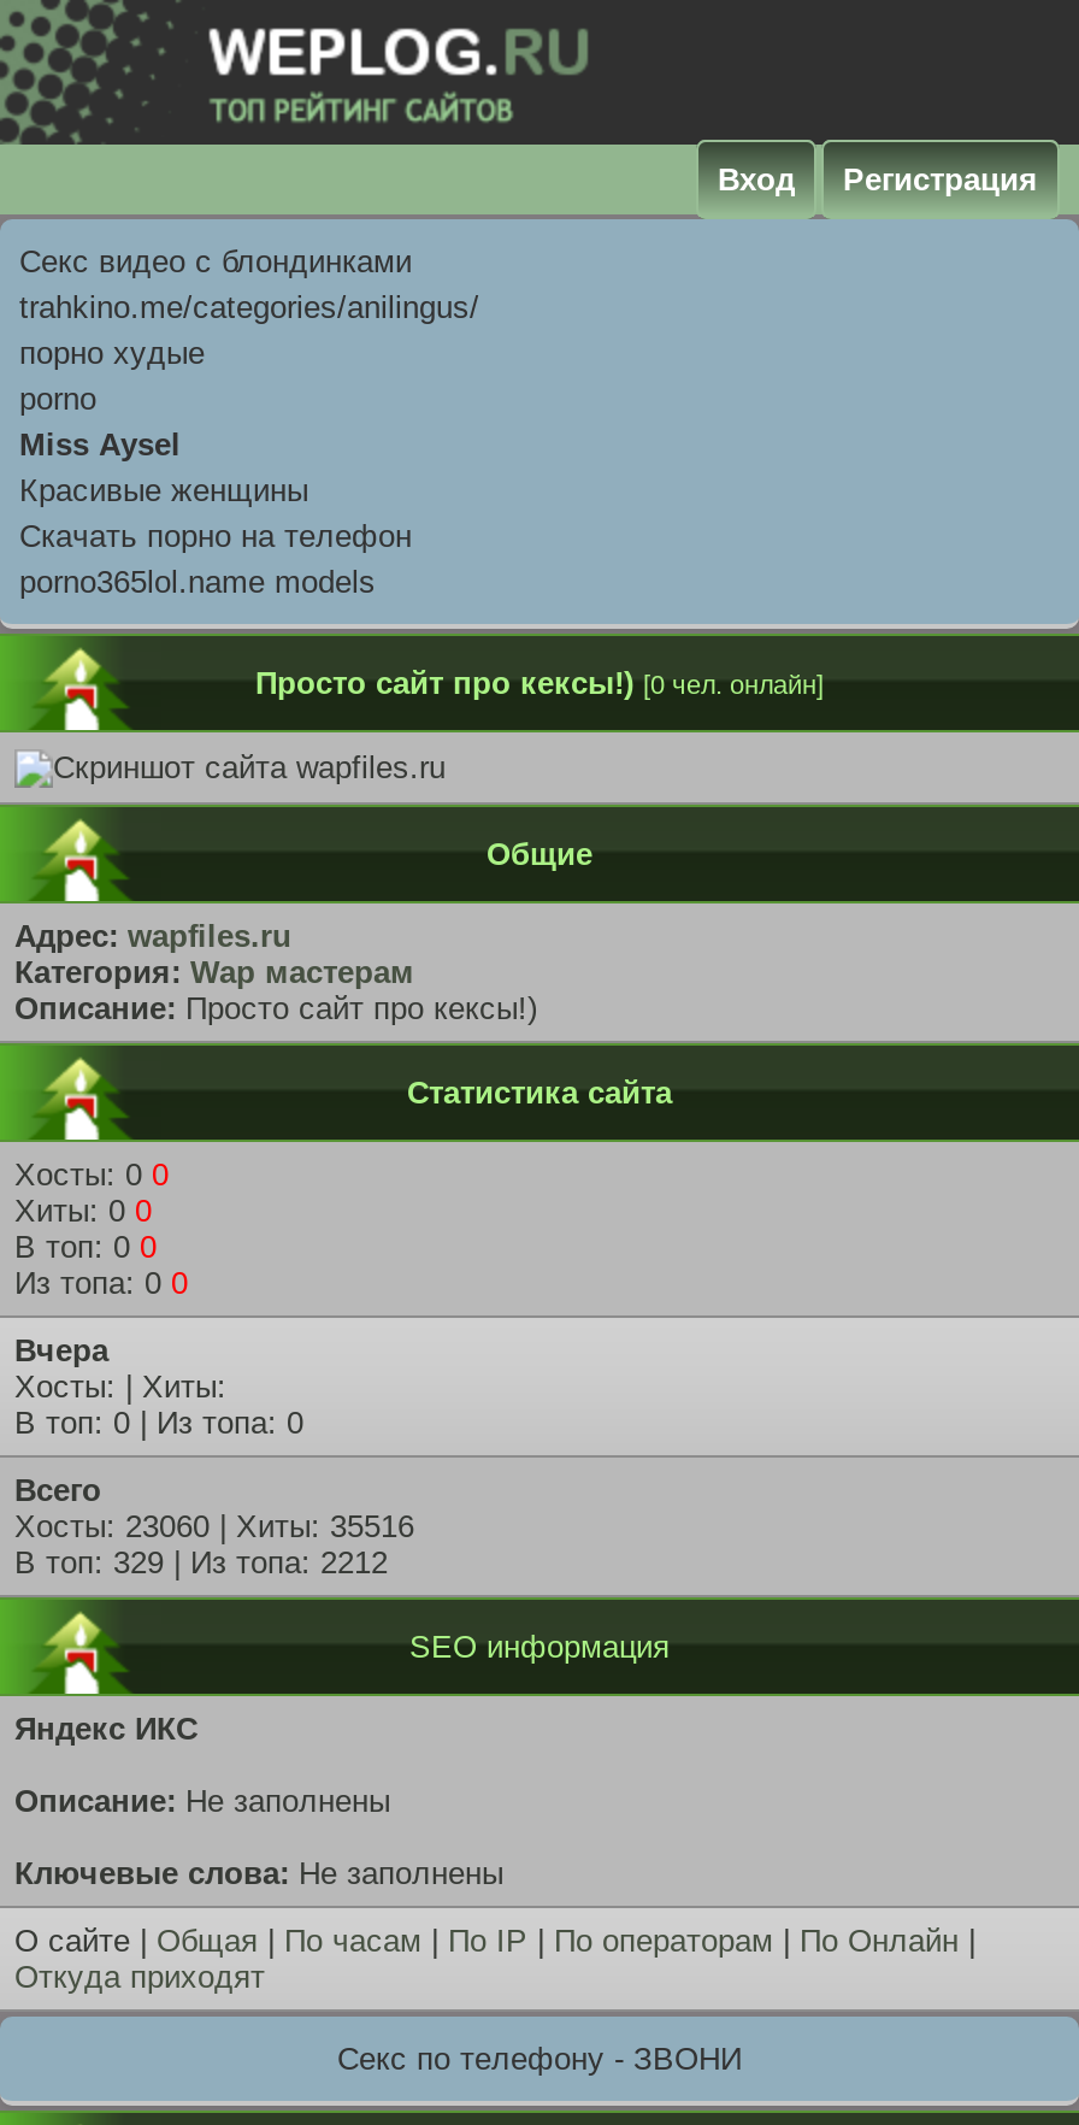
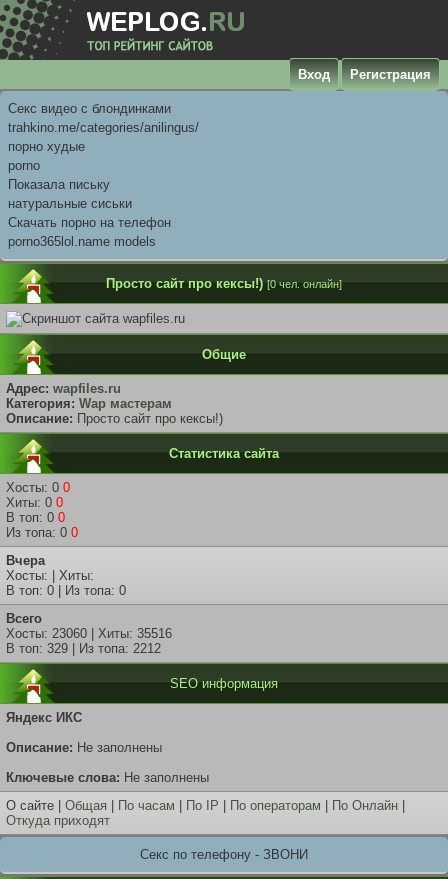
[19,426,308,508] Miss Aysel | Красивые женщины -> [8,177,132,211] Показала письку | натуральные сиськи

